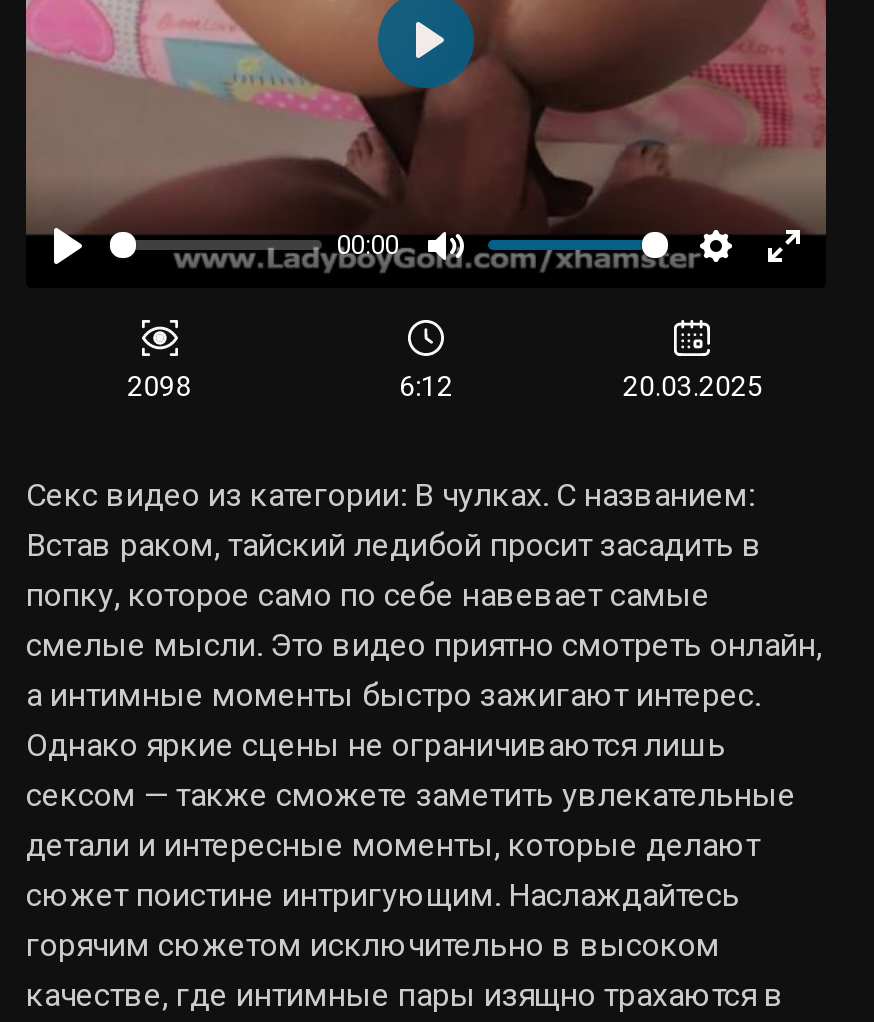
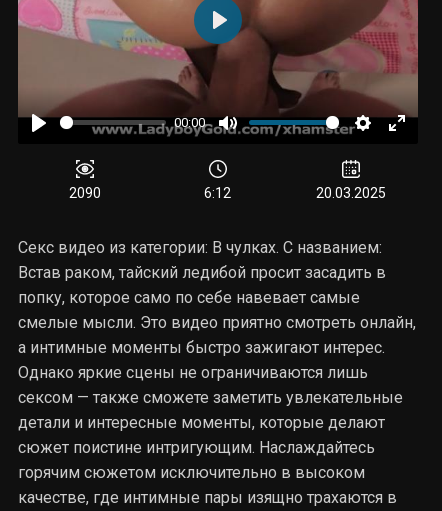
[127,370,191,402] 2098 -> [69,185,101,201] 2090

